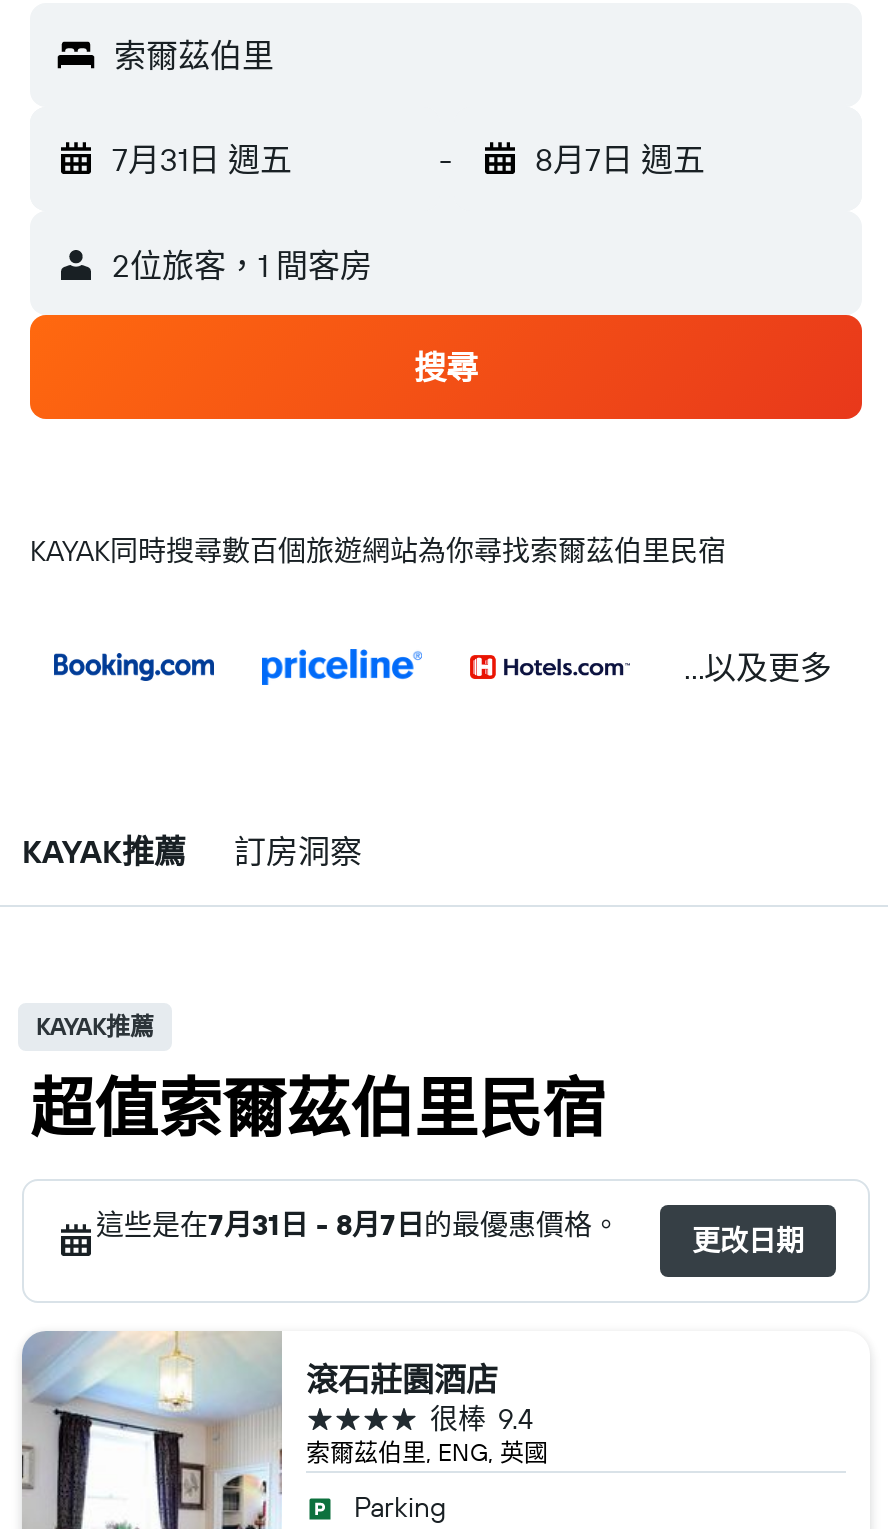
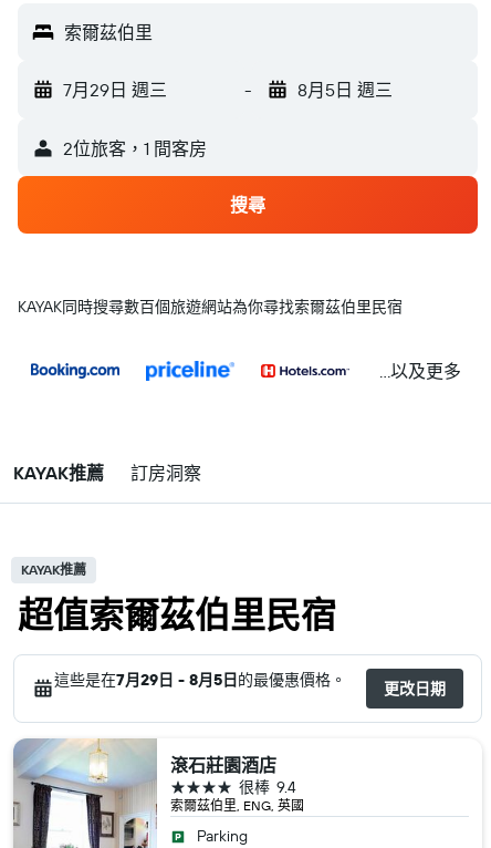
[112,139,292,179] 7月31日 週五 -> [63,79,167,101] 7月29日 週三
[535,139,705,179] 8月7日 週五 -> [297,79,392,101] 8月5日 週三
[96,1207,620,1243] 這些是在7月31日 - 8月7日的最優惠價格。 -> [54,670,346,690] 這些是在7月29日 - 8月5日的最優惠價格。

